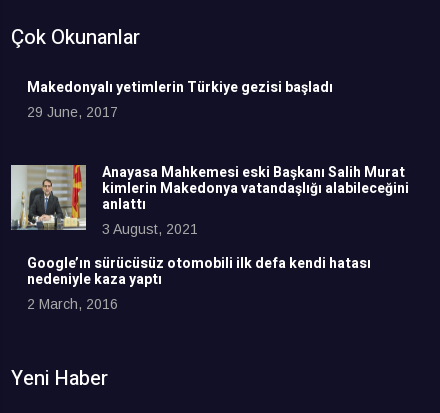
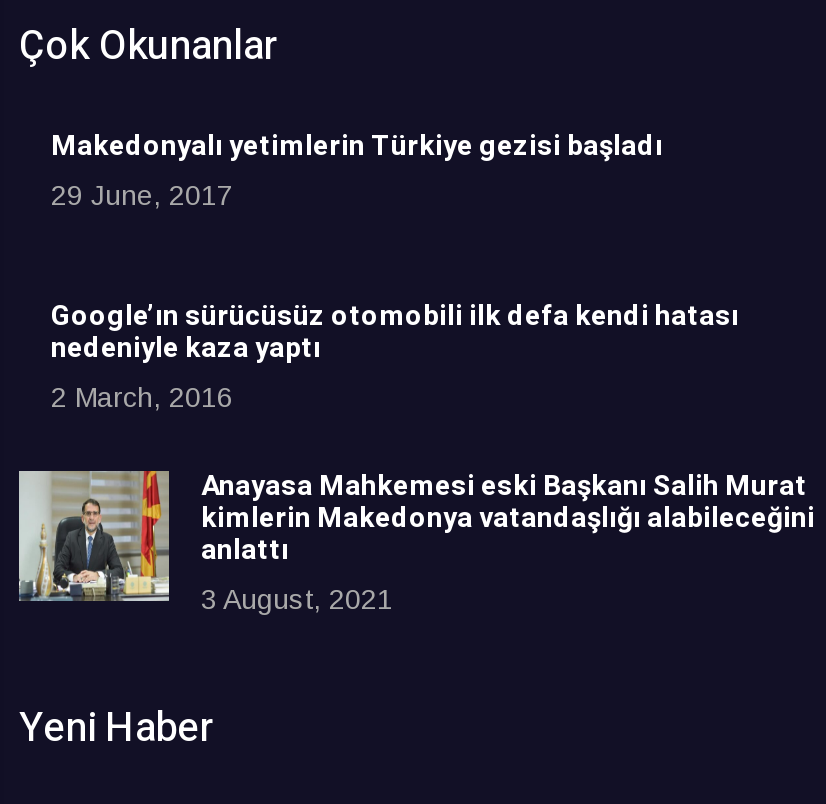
moved [11,162,409,237] -> [19,465,815,615]: [image] | Anayasa Mahkemesi eski Başkanı Salih Murat | kimlerin Makedonya vatandaşlığı alabileceğini | anlattı | 3 August, 2021
moved [27,253,371,312] -> [51,295,739,413]: Google’ın sürücüsüz otomobili ilk defa kendi hatası | nedeniyle kaza yaptı | 2 March, 2016

